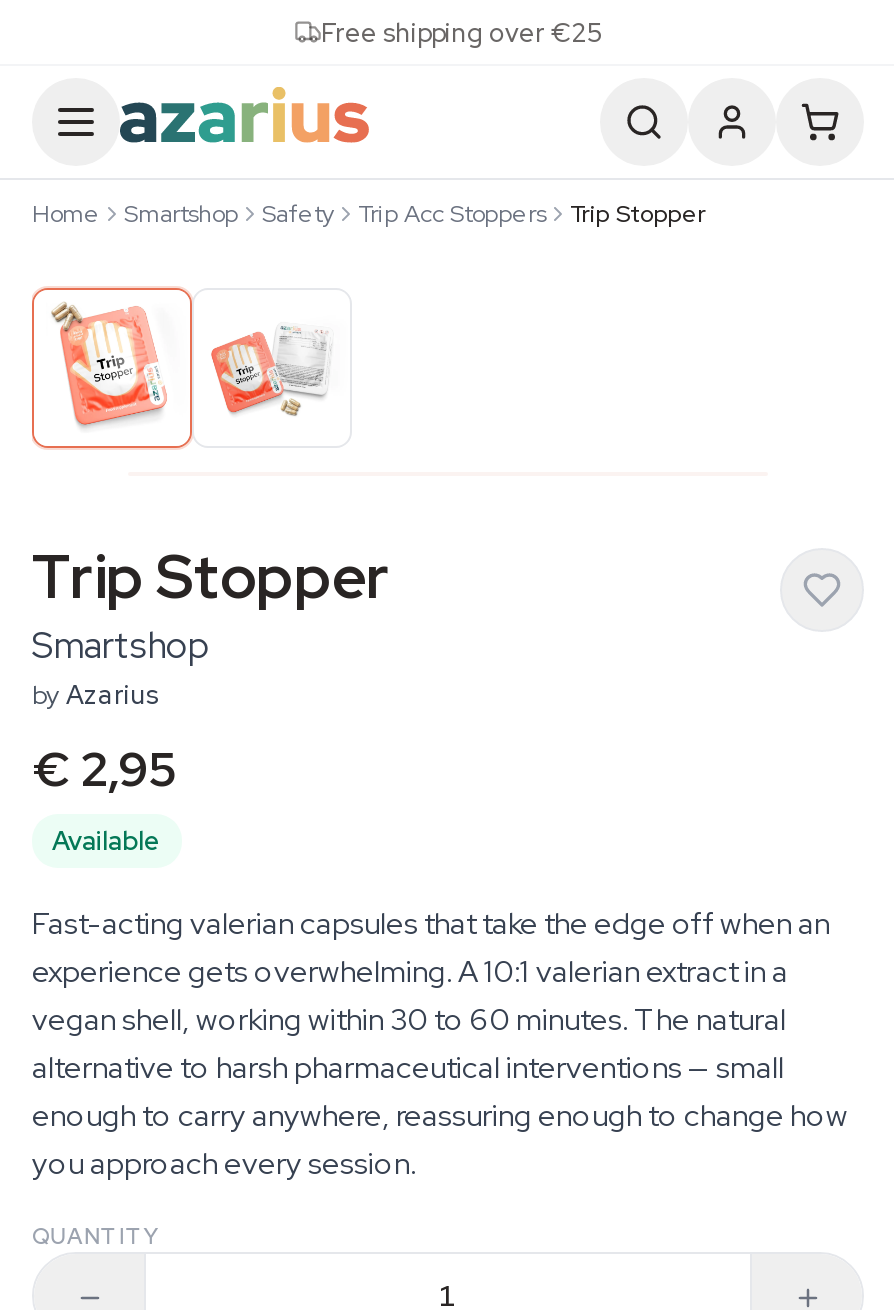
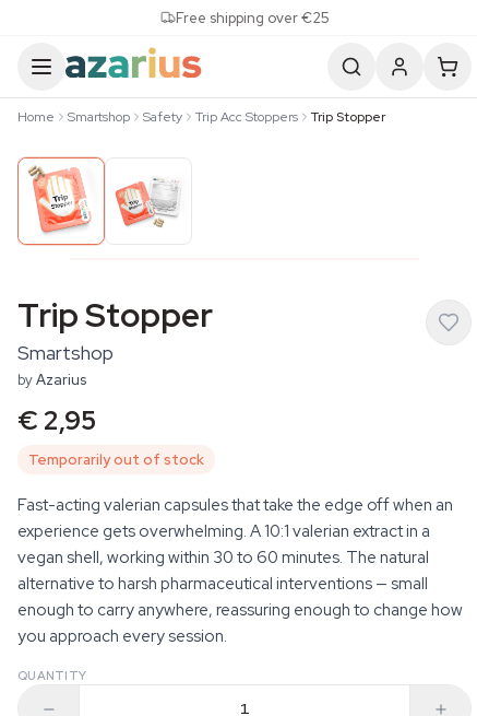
[52,824,162,858] Available -> [28,450,204,469] Temporarily out of stock

